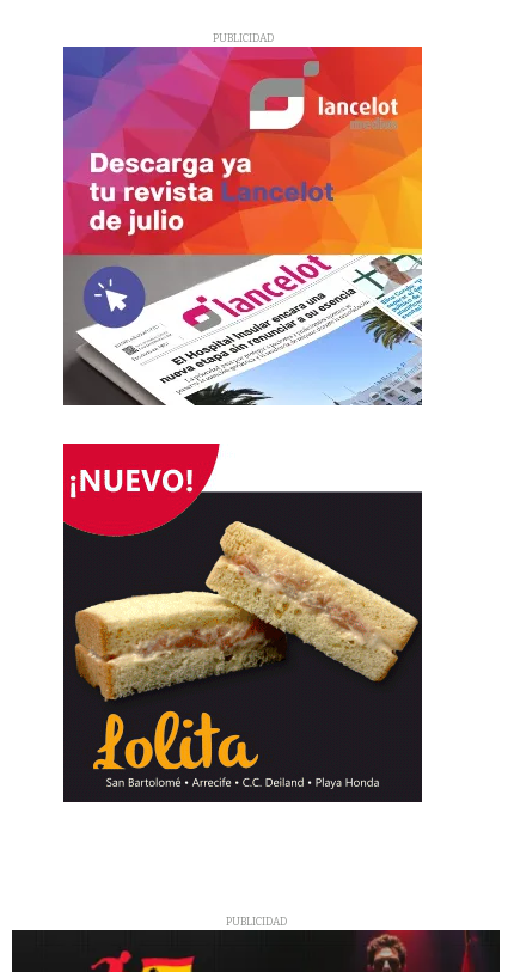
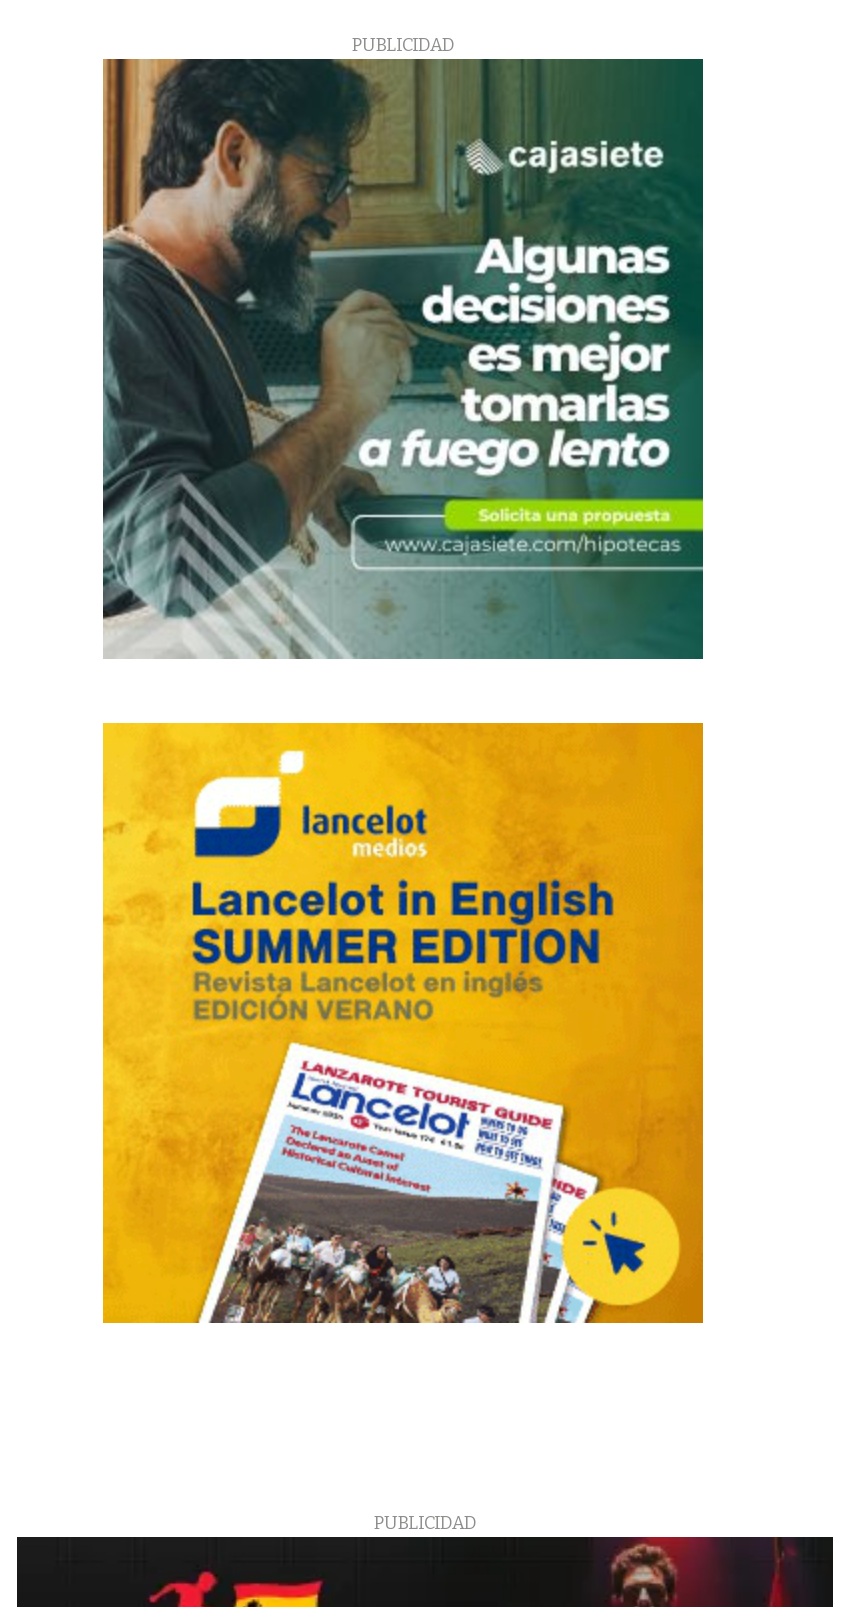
[62,45,423,406] [image] -> [101,57,705,661] [image]
[62,442,423,803] [image] -> [101,721,705,1325] [image]

